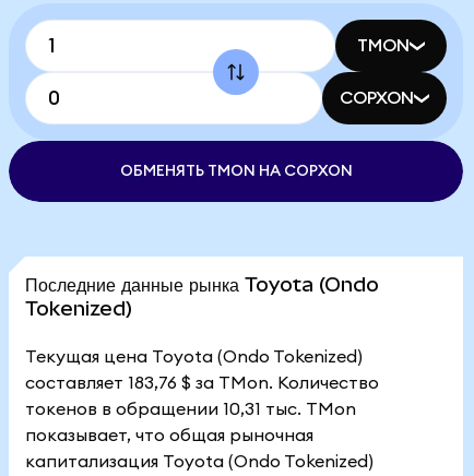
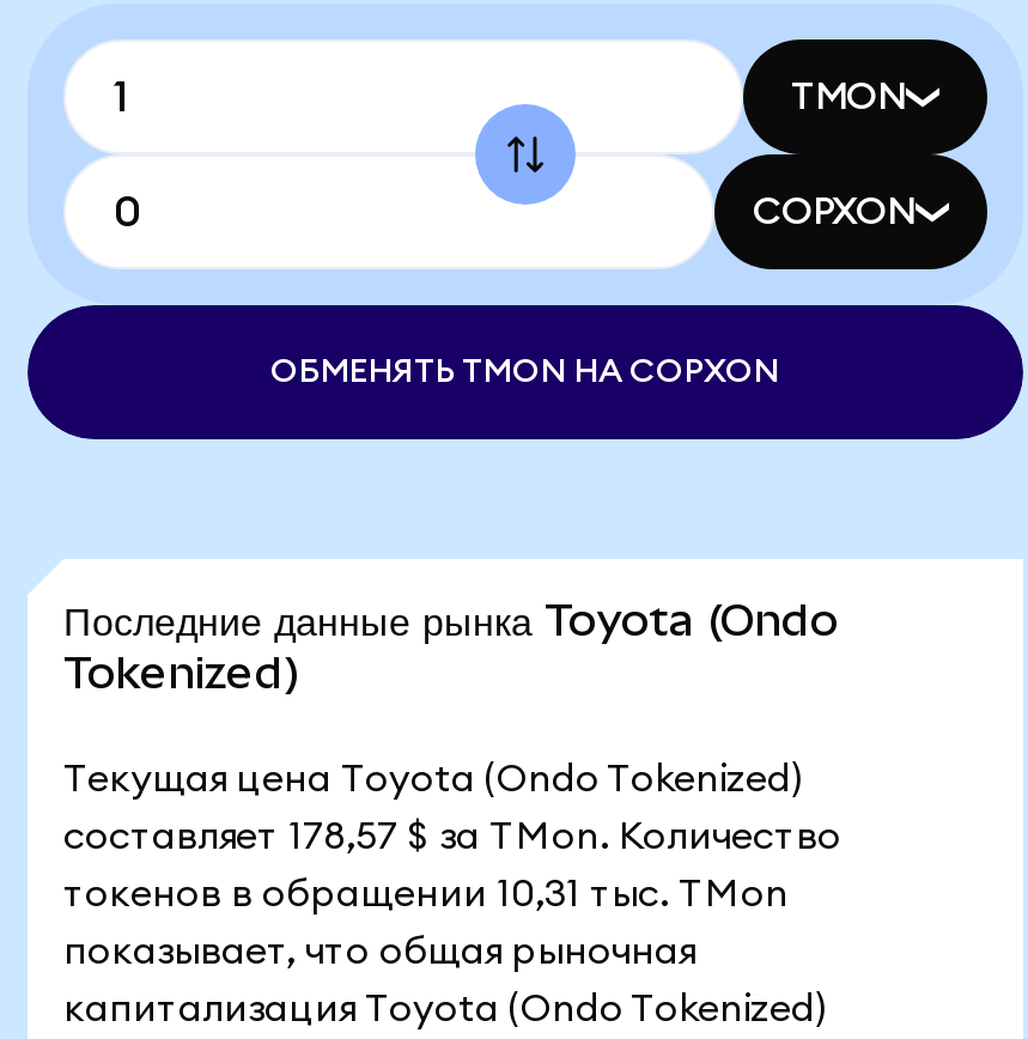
[25,374,379,392] составляет 183,76 $ за TMon. Количество -> [63,818,841,856] составляет 178,57 $ за TMon. Количество

